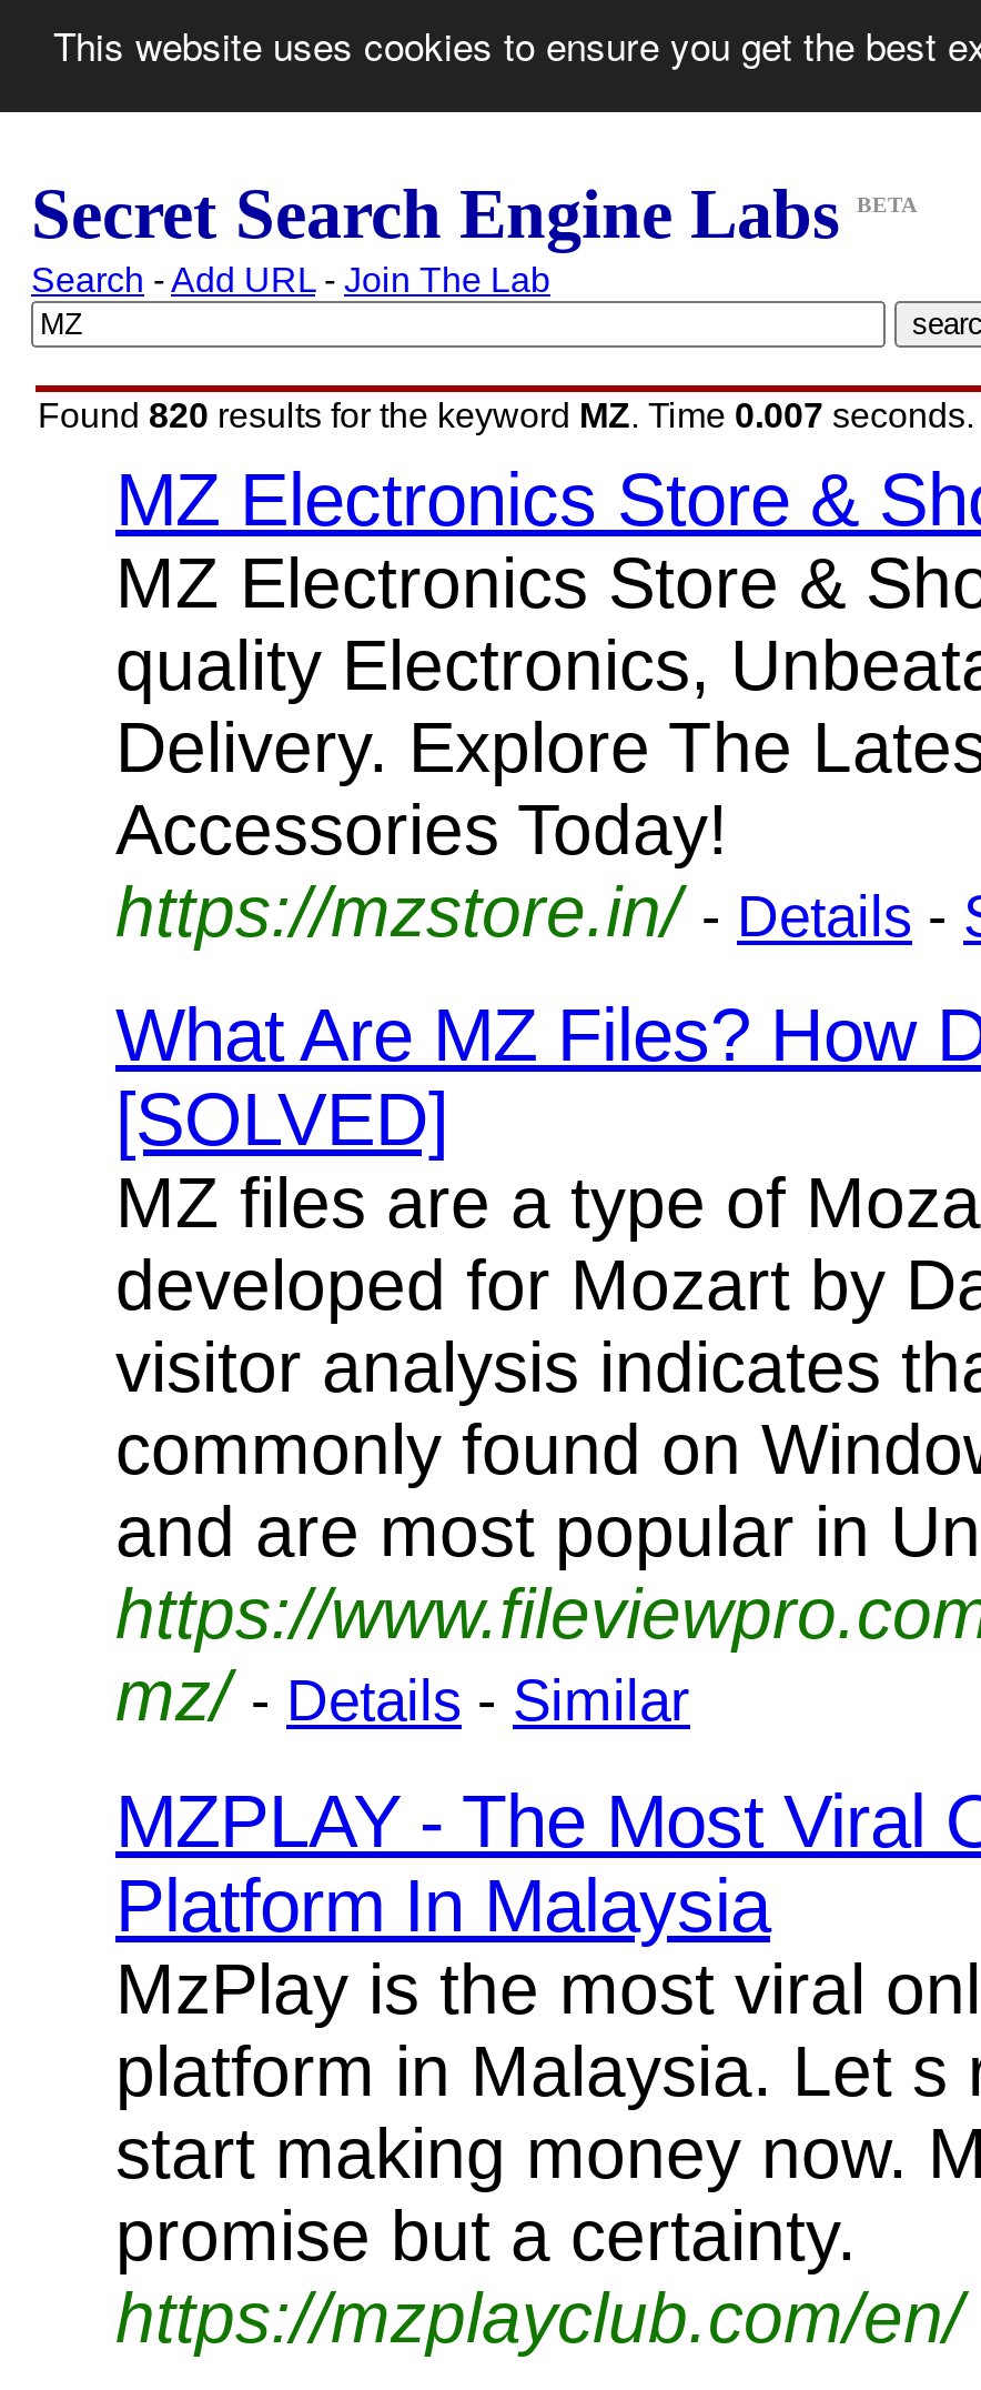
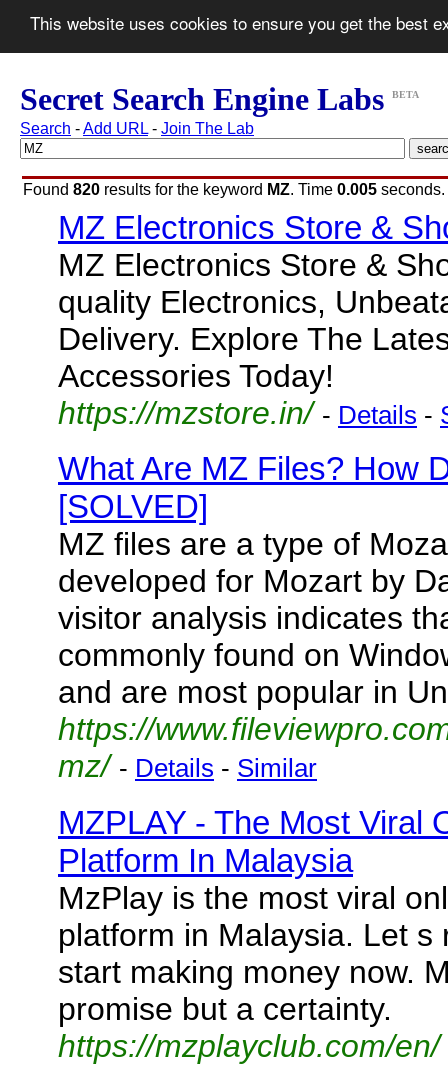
[38,396,974,434] Found 820 results for the keyword MZ. Time 0.007 seconds. -> [23,181,445,198] Found 820 results for the keyword MZ. Time 0.005 seconds.

